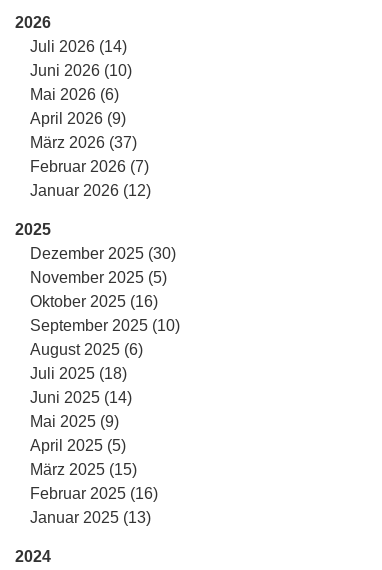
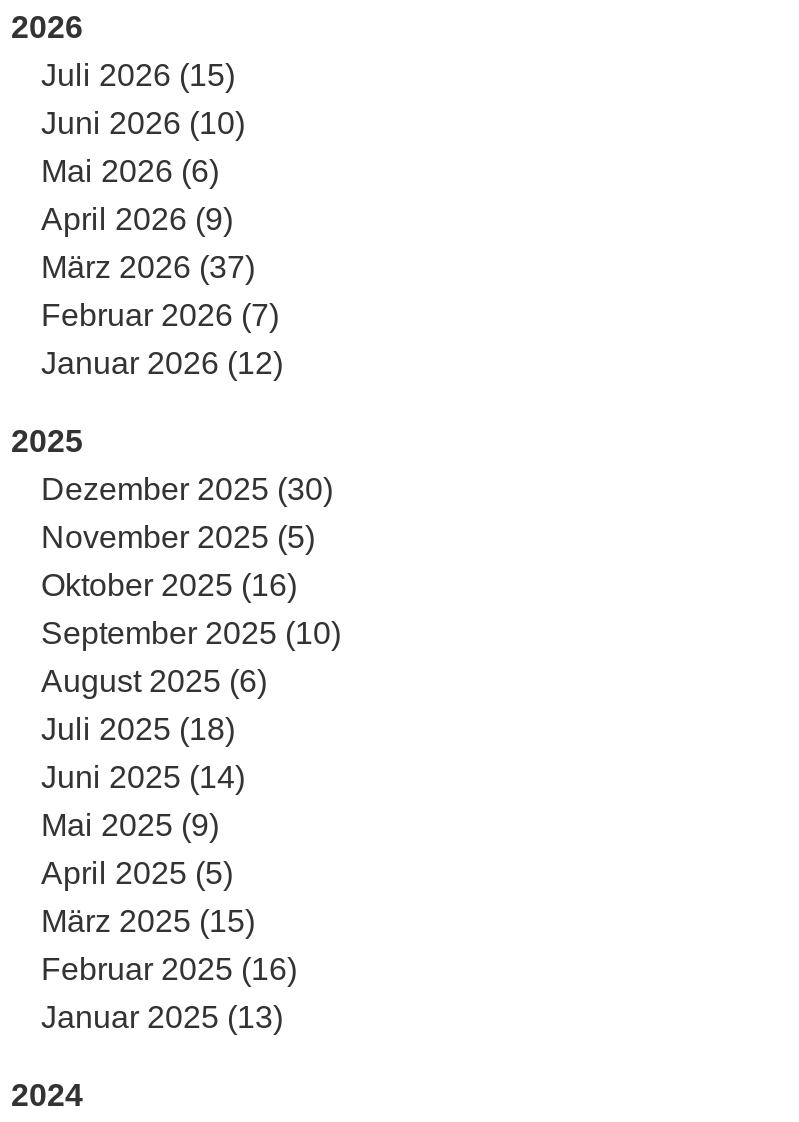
[30,38,127,55] Juli 2026 (14) -> [41,59,235,93] Juli 2026 (15)

